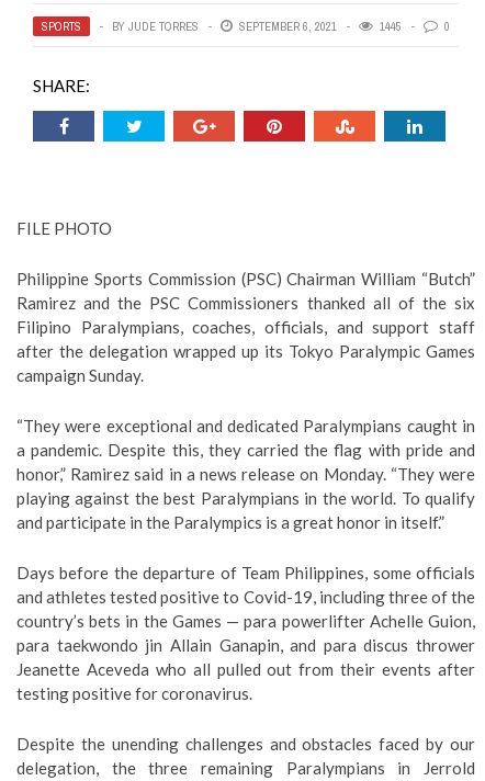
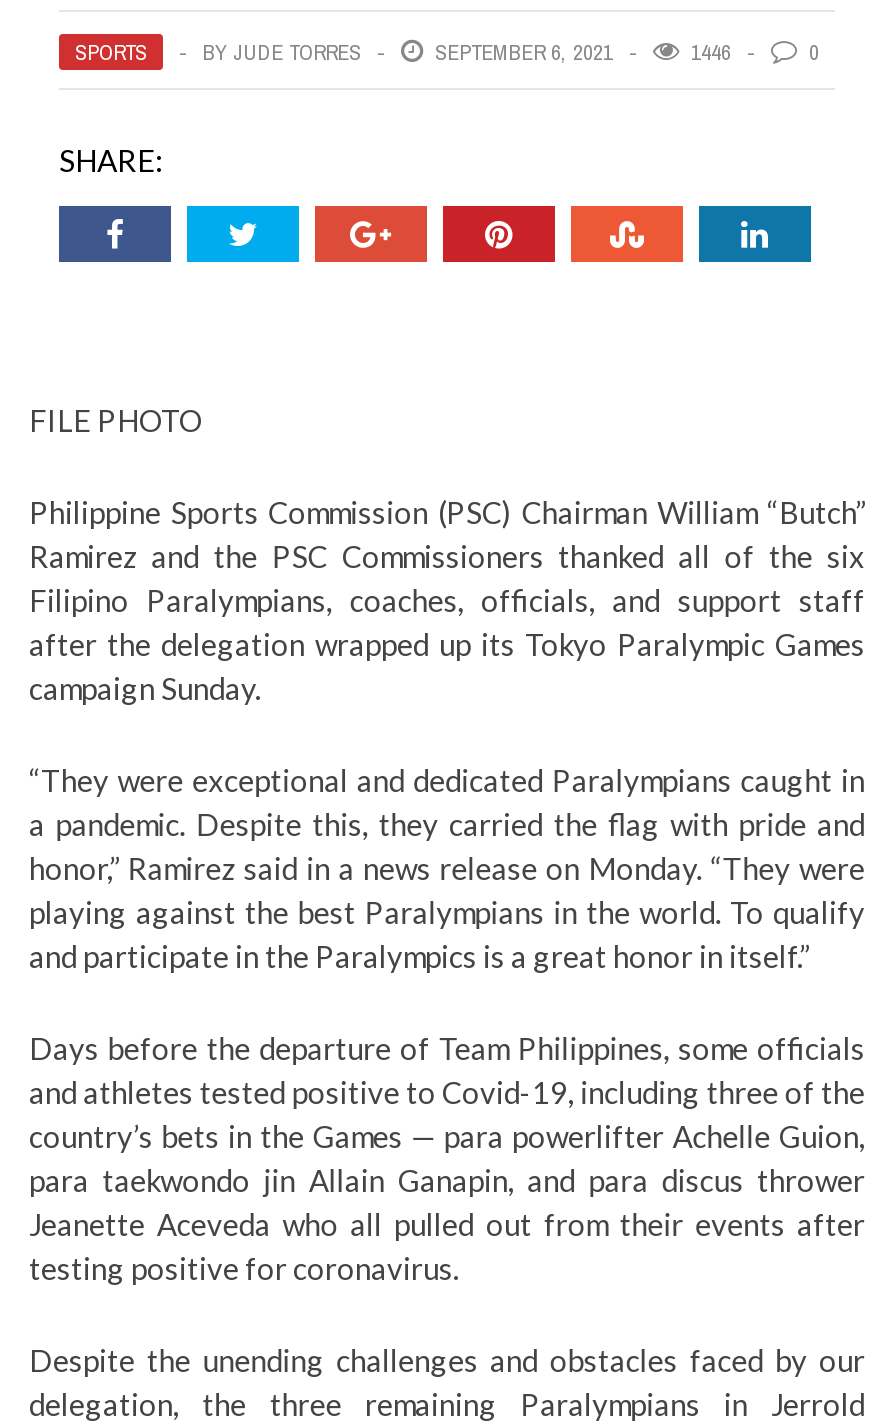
[380,19,402,34] 1445 -> [691,38,731,66] 1446

